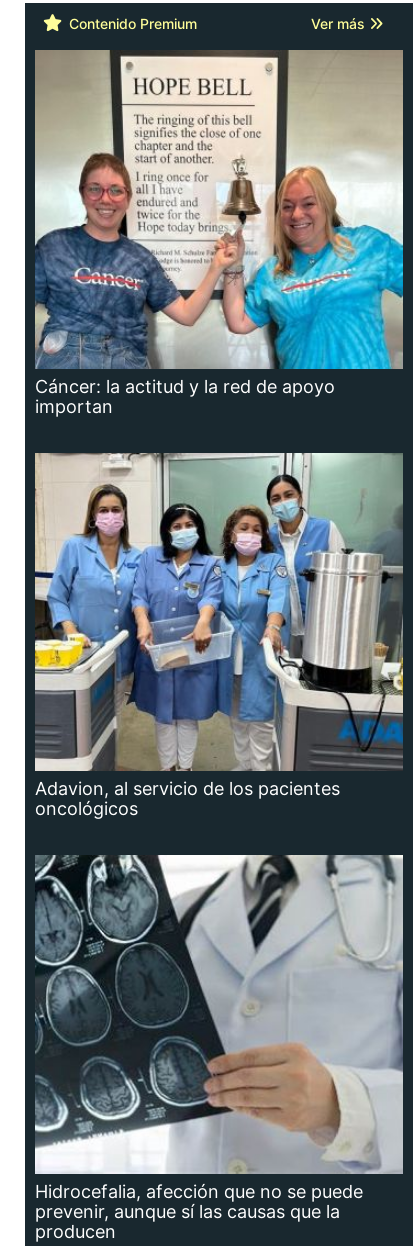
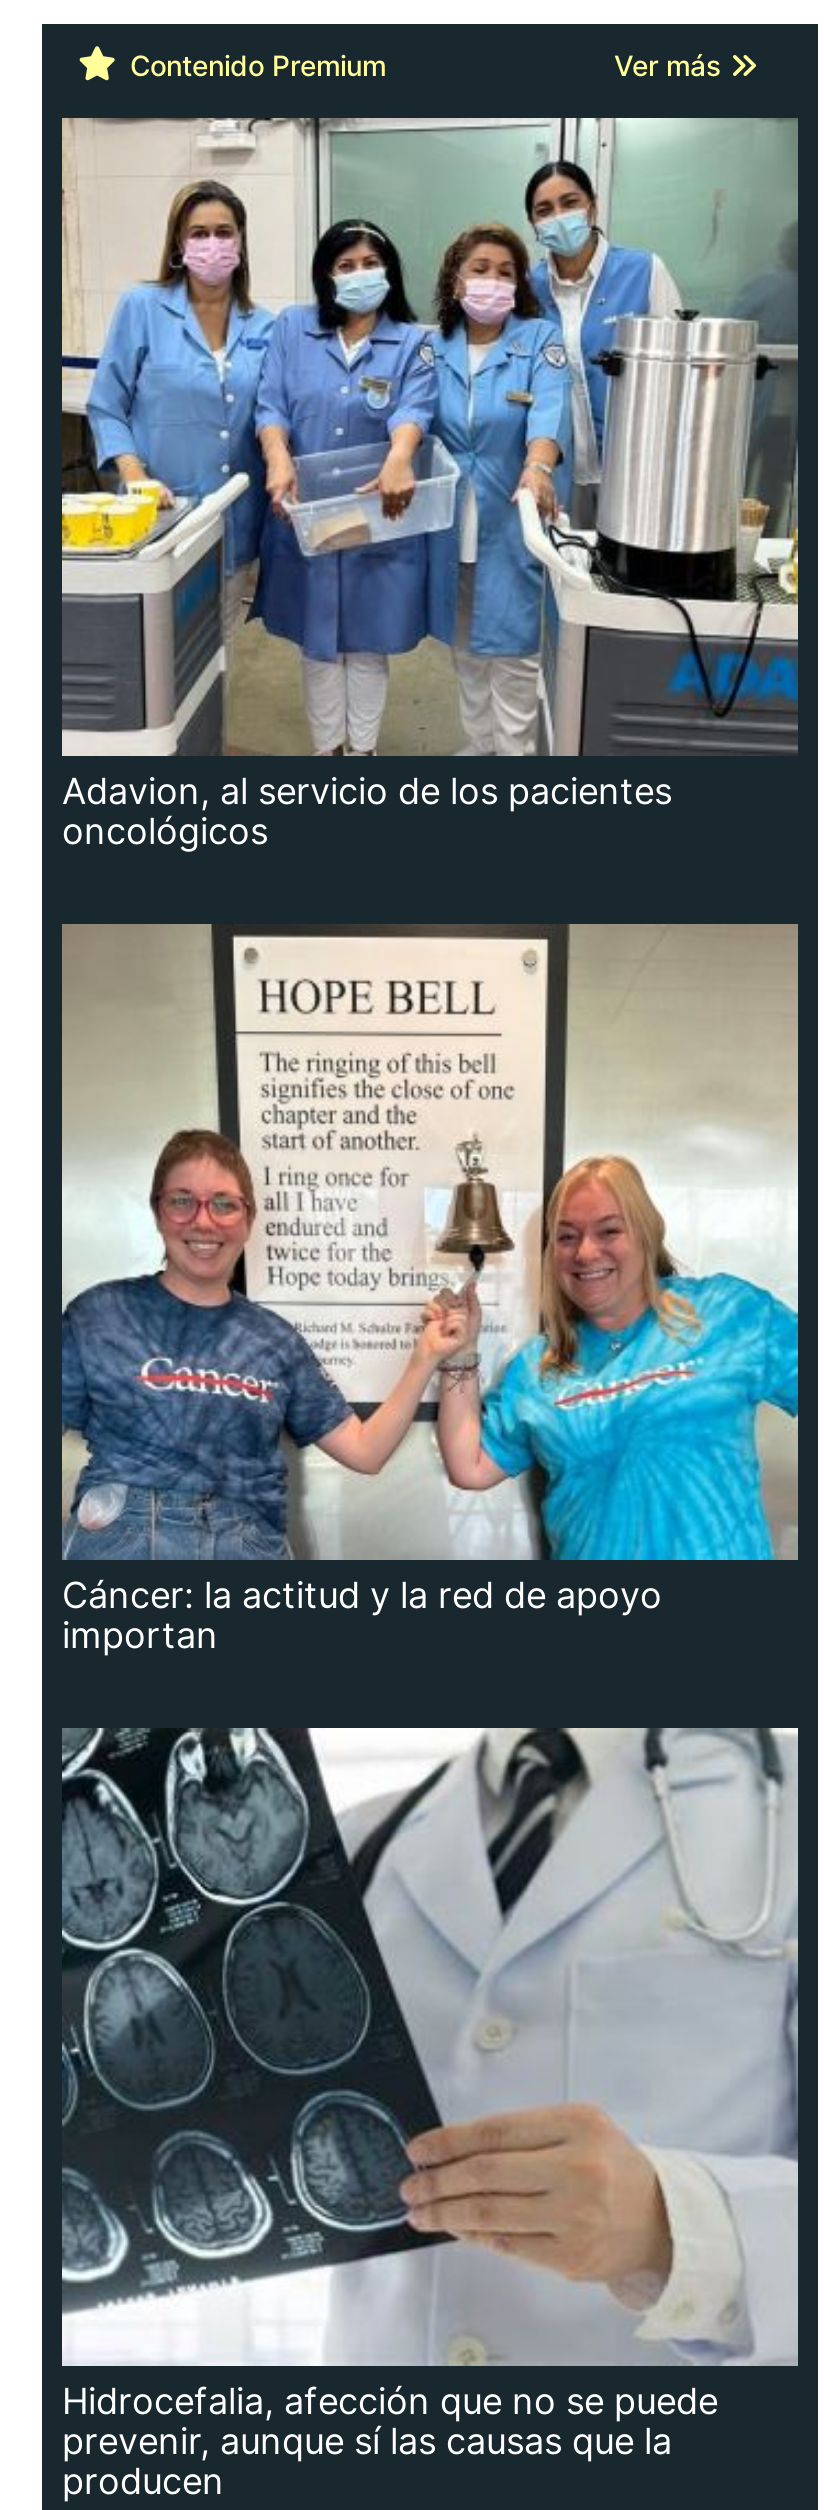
moved [33,50,405,416] -> [58,924,802,1656]: [image] | Cáncer: la actitud y la red de apoyo | importan
moved [34,452,404,819] -> [60,116,800,851]: [image] | Adavion, al servicio de los pacientes | oncológicos

